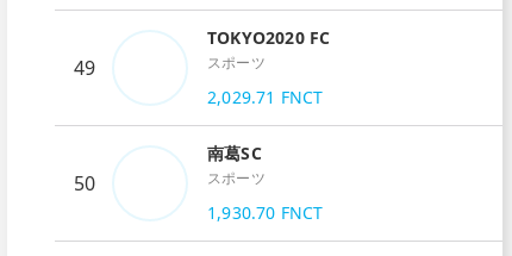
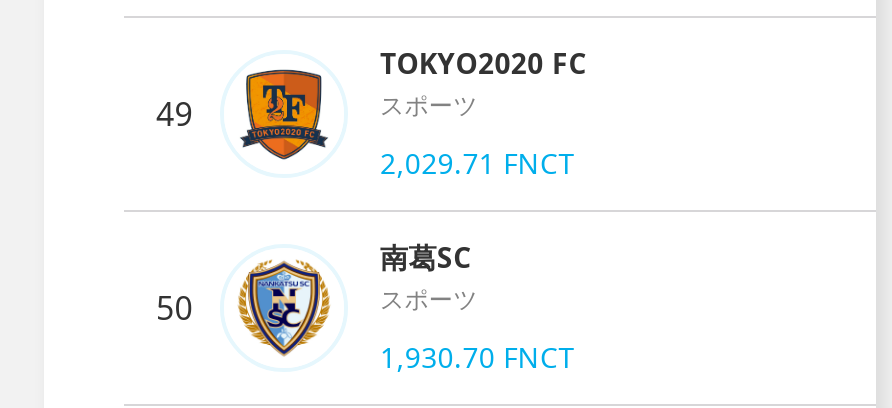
none -> [240,68,328,162] [image]
none -> [236,258,332,358] [image]

